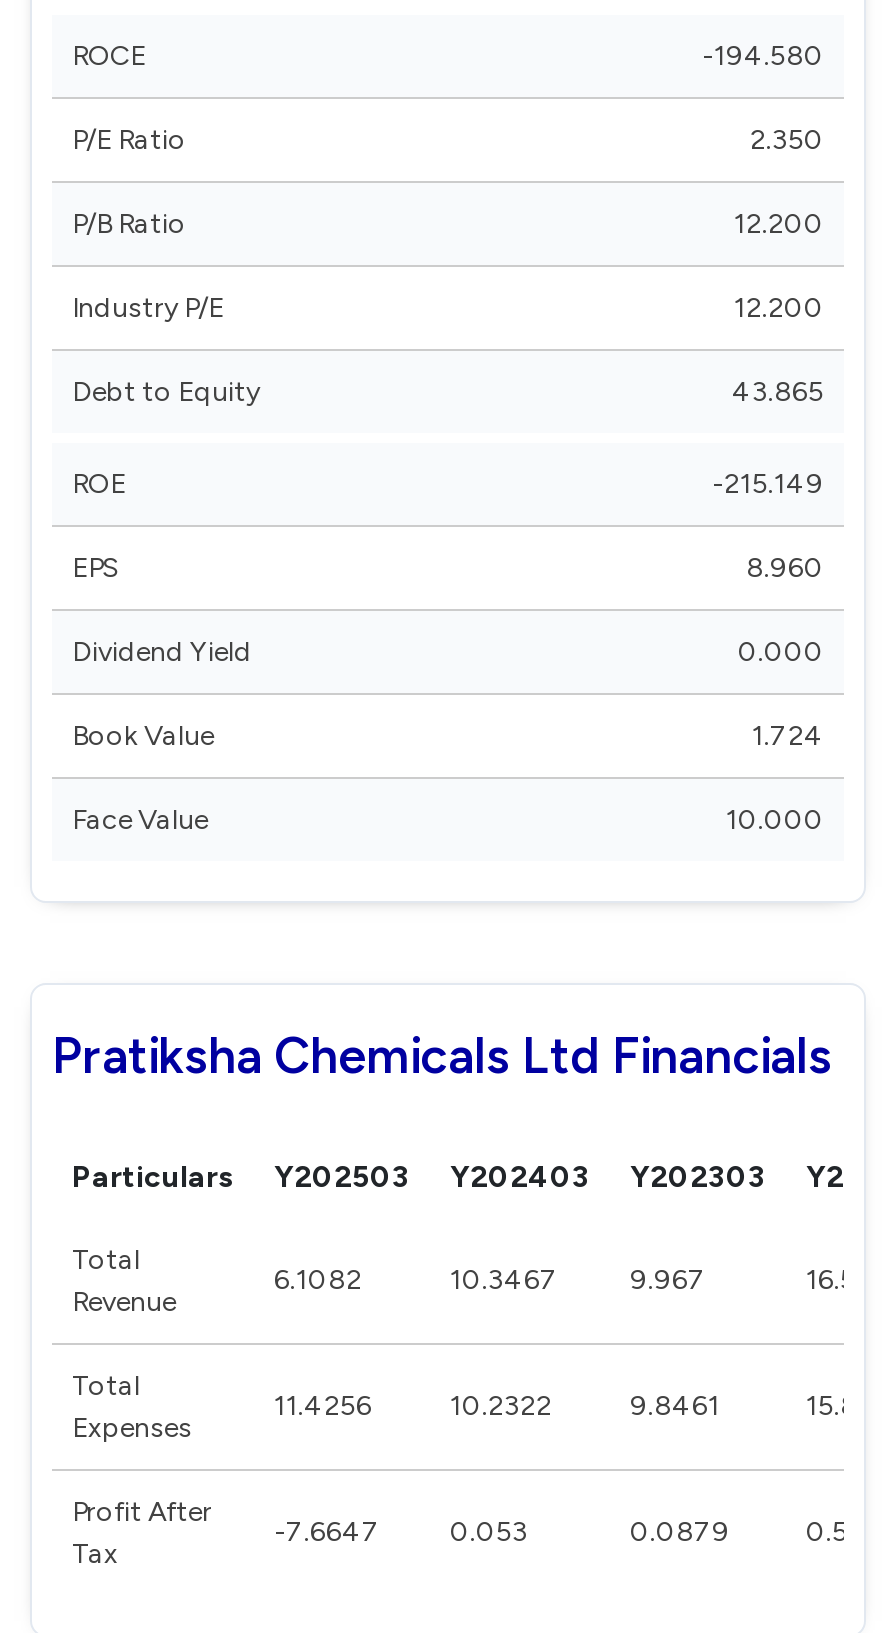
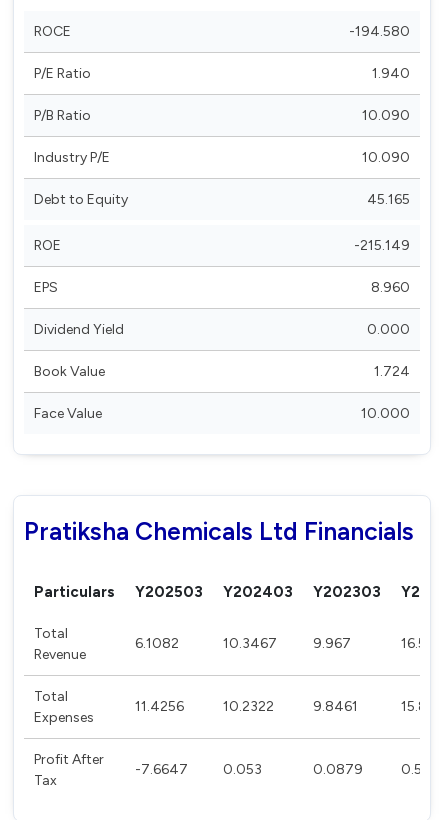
[750,123,824,157] 2.350 -> [372,65,410,82] 1.940
[734,207,824,241] 12.200 -> [362,107,410,124] 10.090
[734,291,824,325] 12.200 -> [362,149,410,166] 10.090
[732,375,824,409] 43.865 -> [367,191,410,208] 45.165

